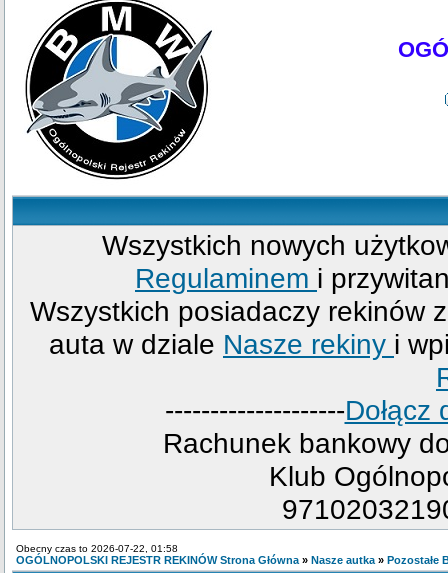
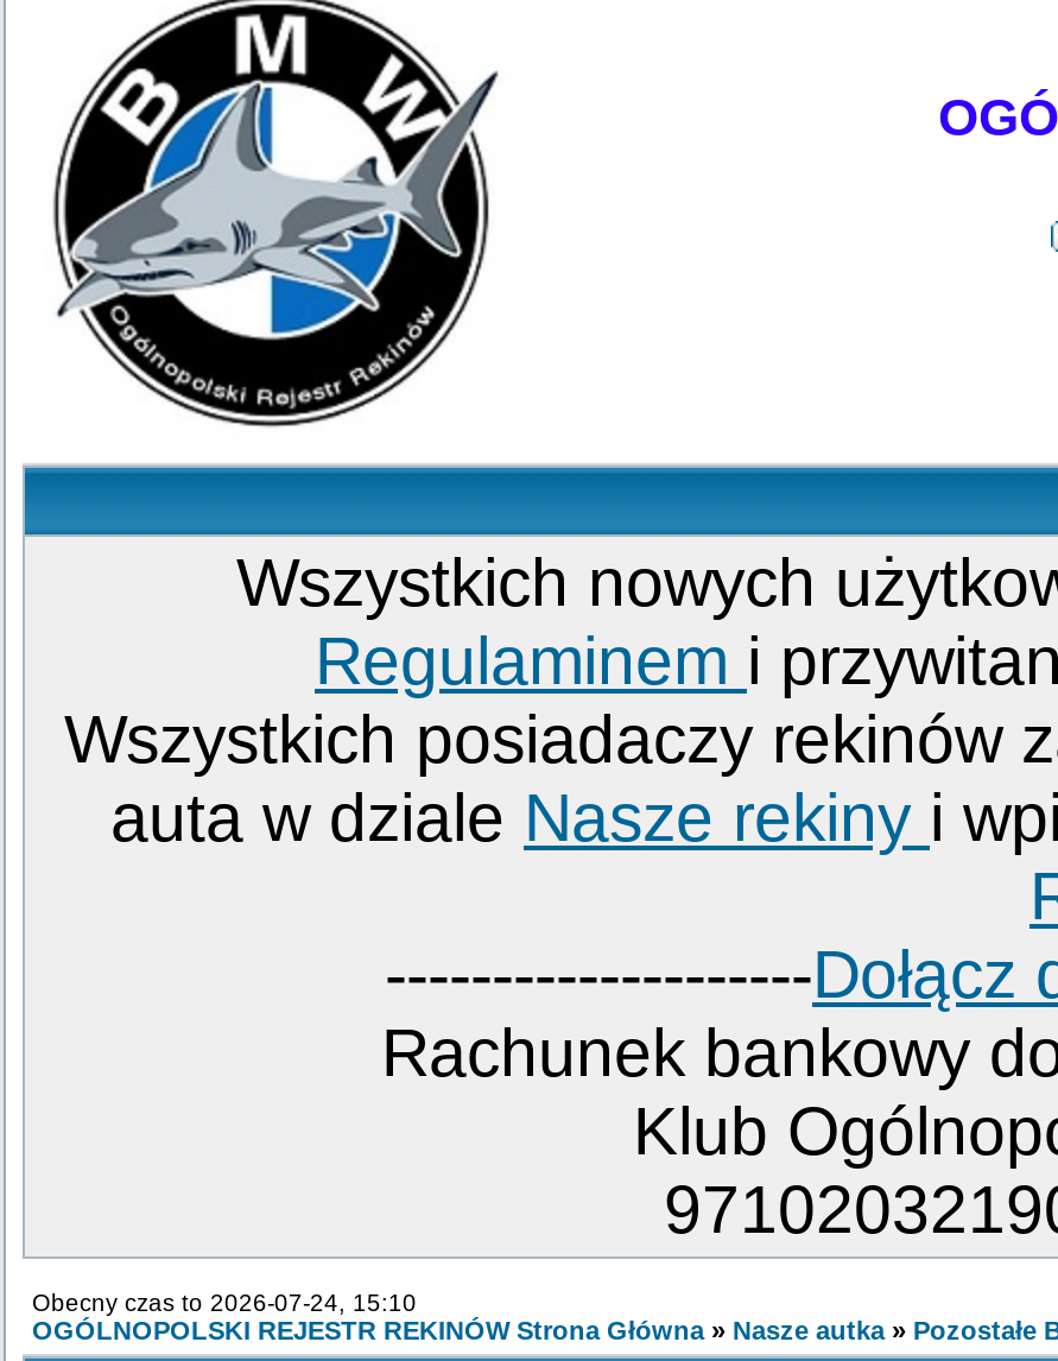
[16,543,178,554] Obecny czas to 2026-07-22, 01:58 -> [32,1290,417,1316] Obecny czas to 2026-07-24, 15:10

